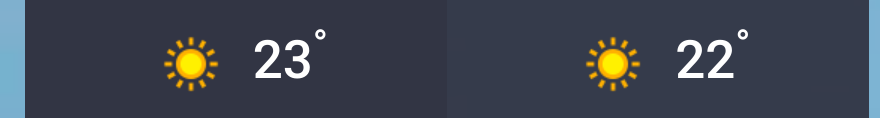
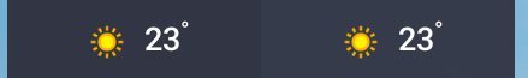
[661,22,751,90] 22° -> [390,17,444,57] 23°

